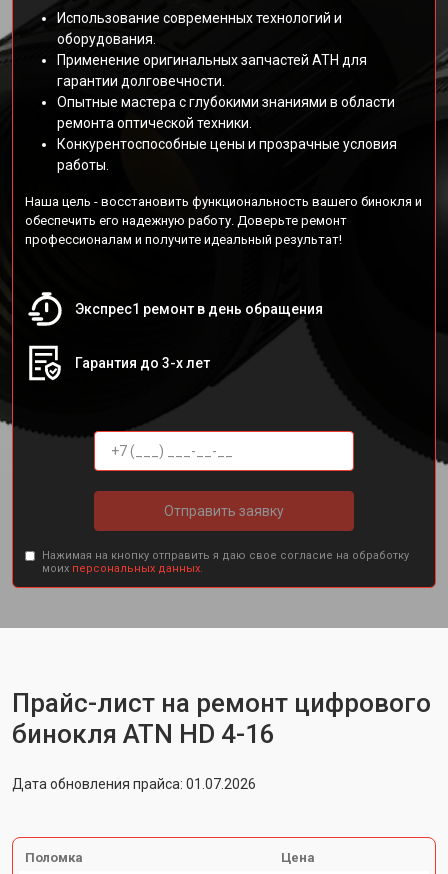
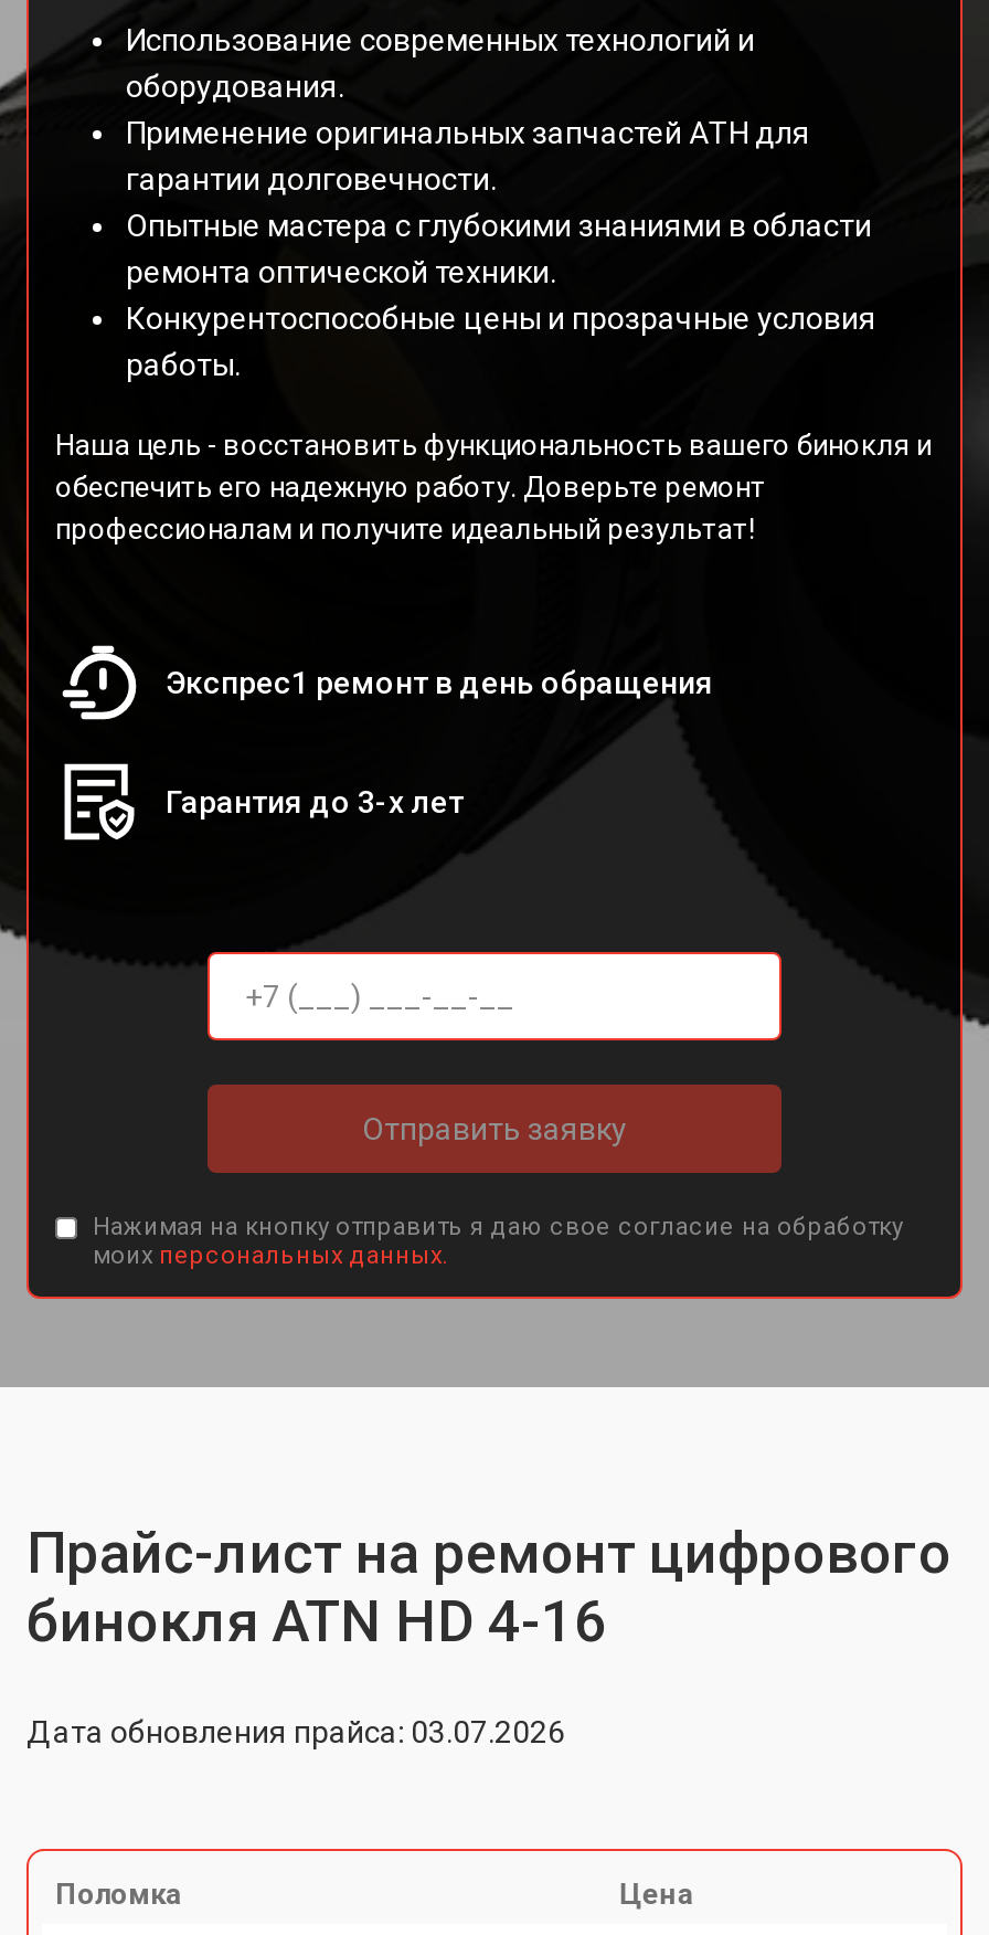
[12,776,256,792] Дата обновления прайса: 01.07.2026 -> [26,1714,565,1749] Дата обновления прайса: 03.07.2026

